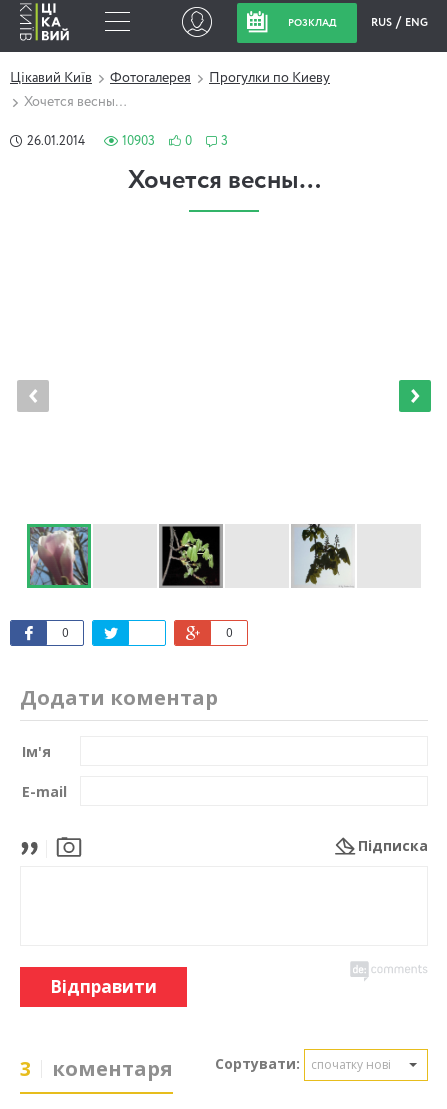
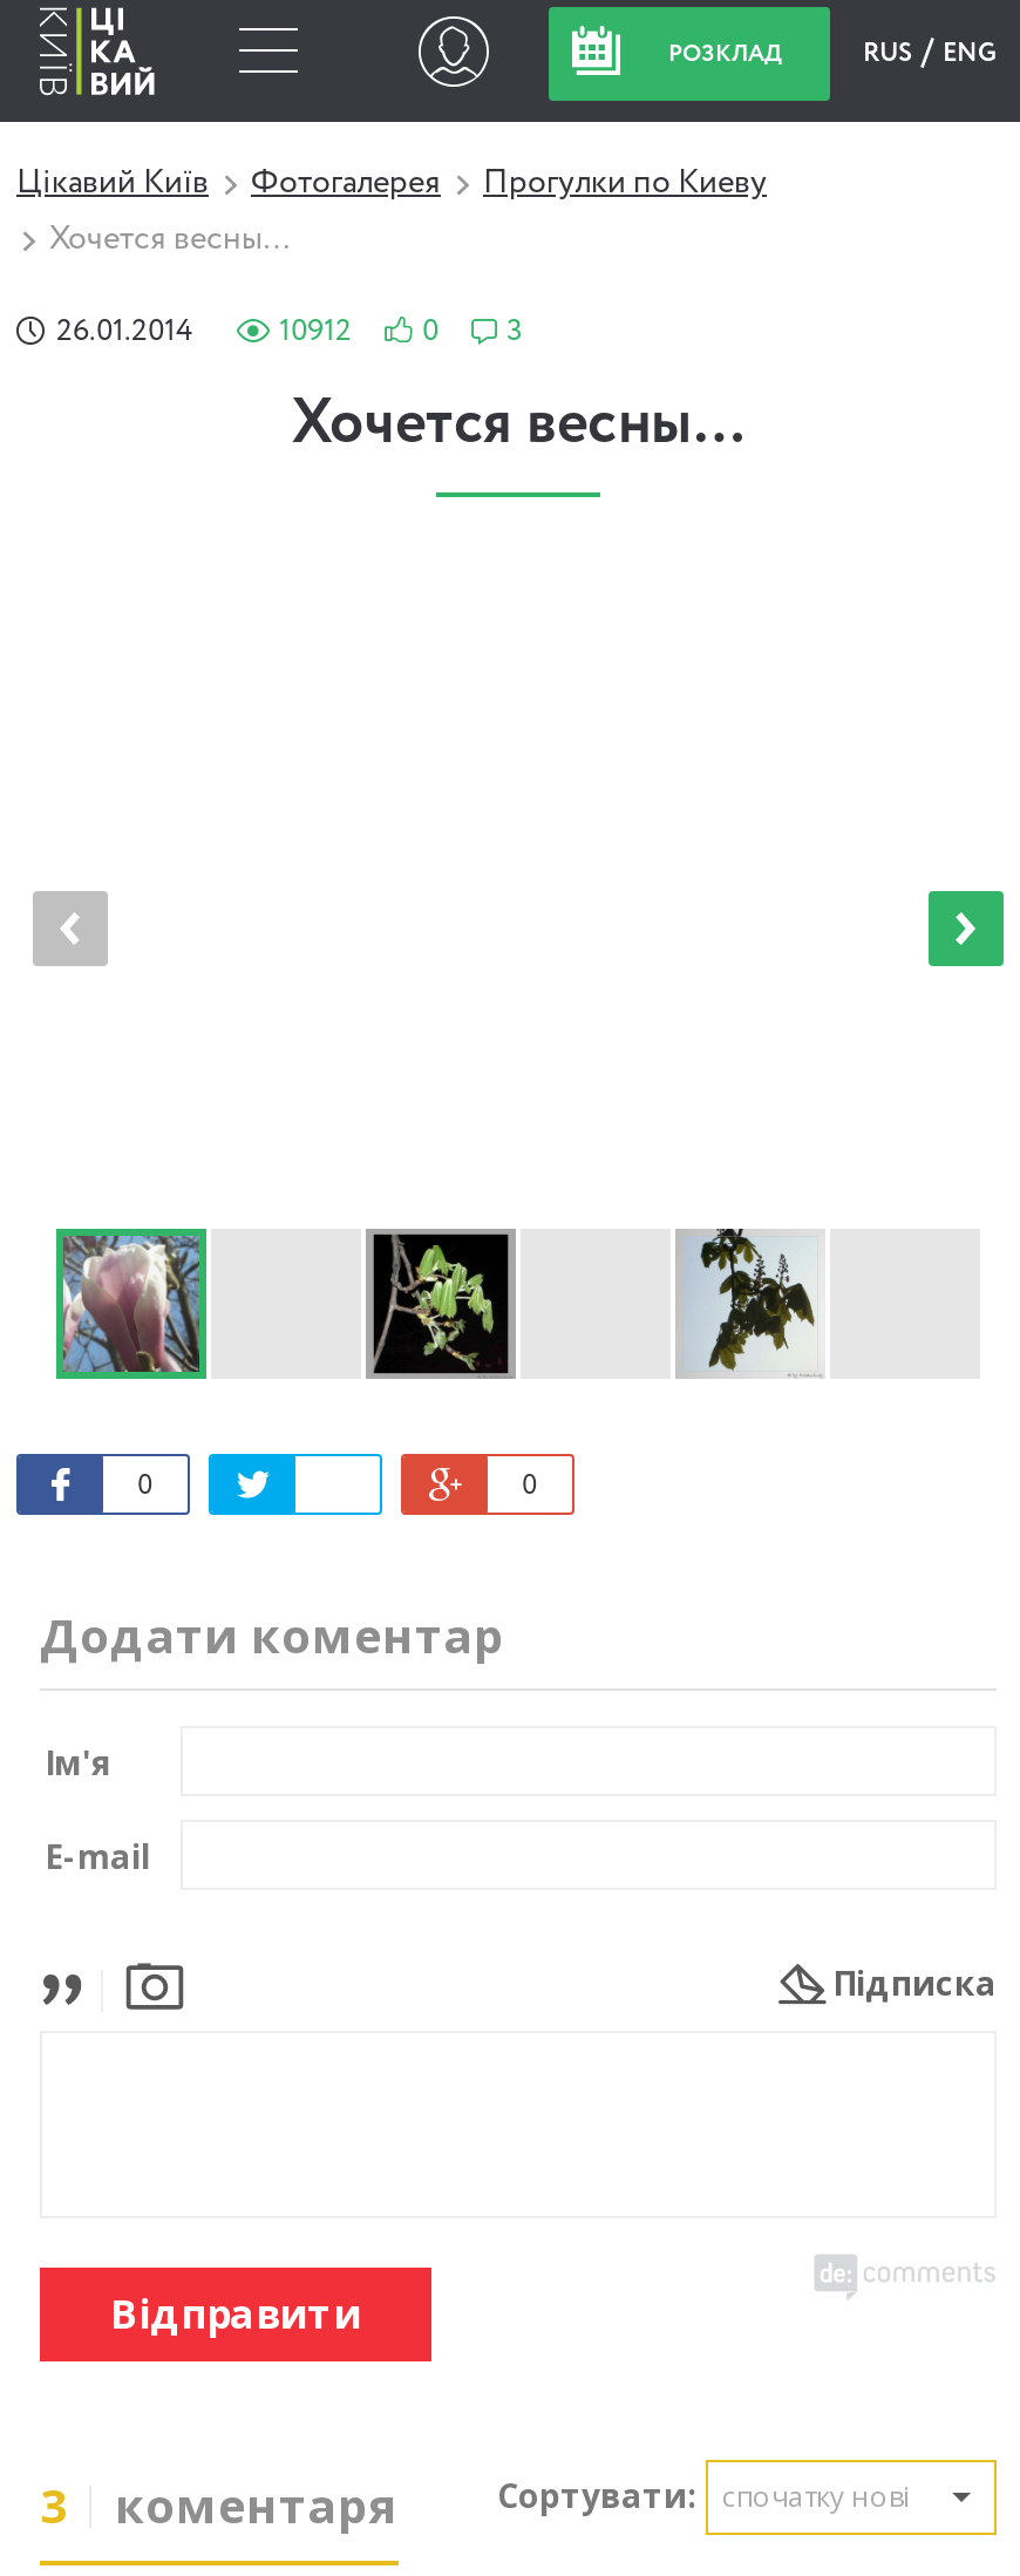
[122,135,155,148] 10903 -> [279,317,352,347] 10912

